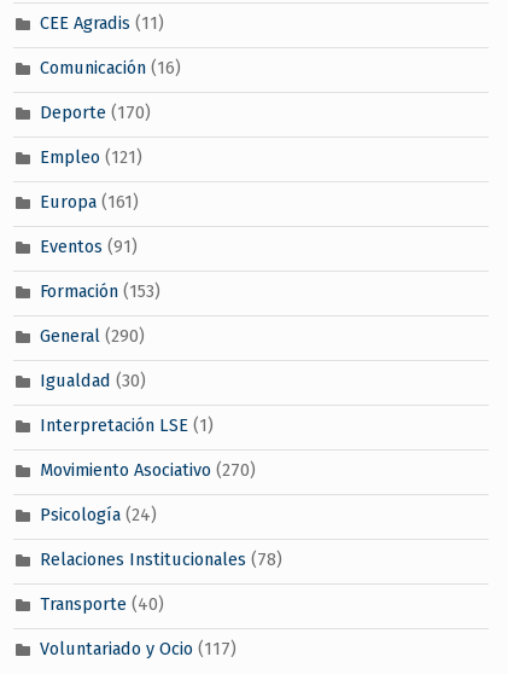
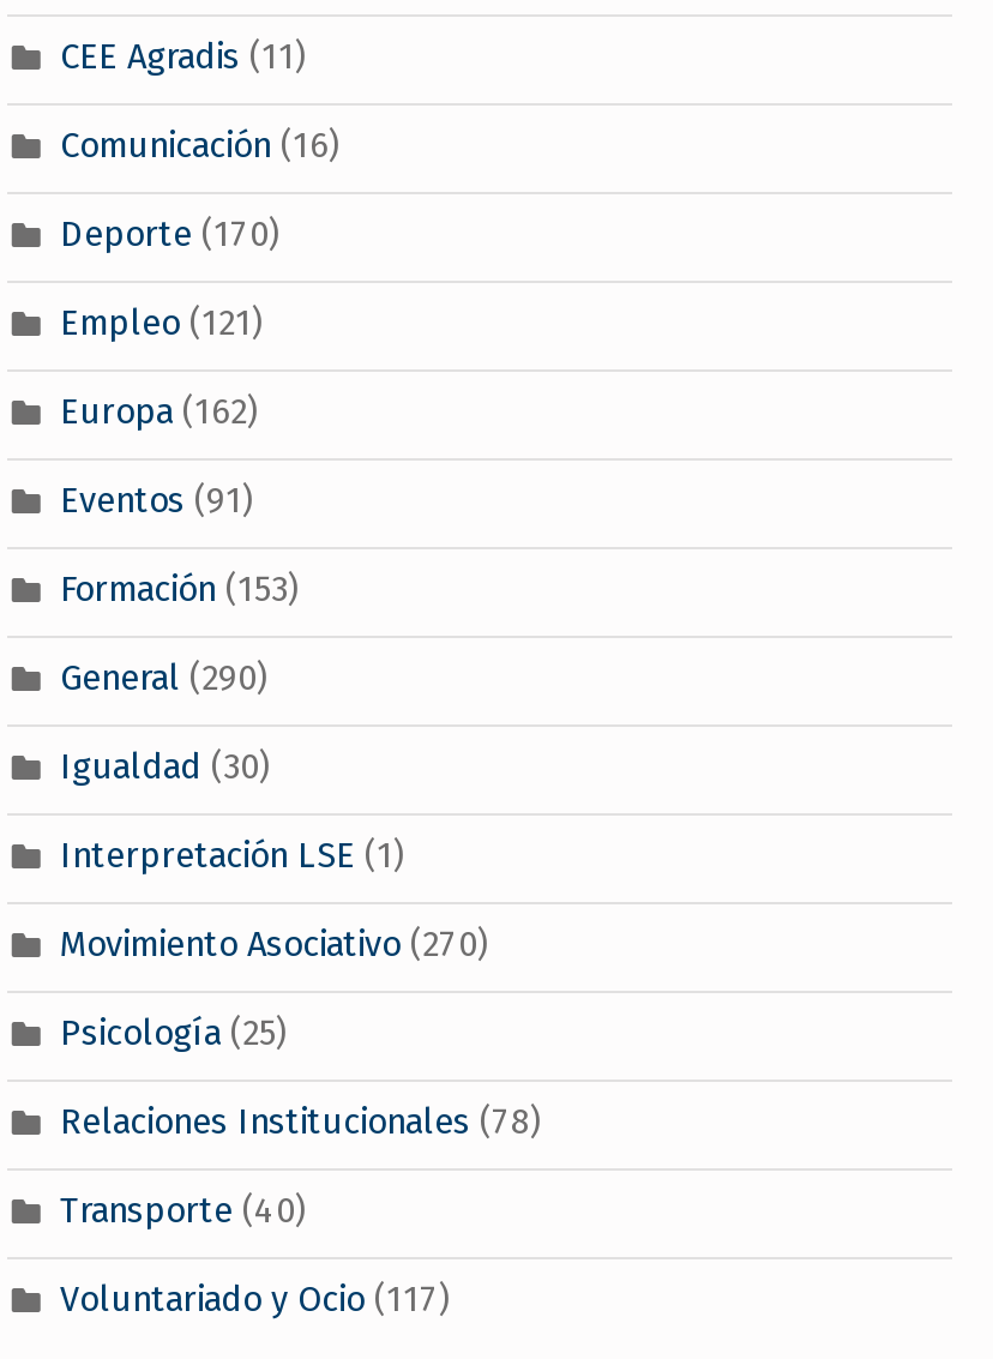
[40,192,139,213] Europa (161) -> [60,390,259,433] Europa (162)
[40,505,157,526] Psicología (24) -> [60,1012,288,1055] Psicología (25)

